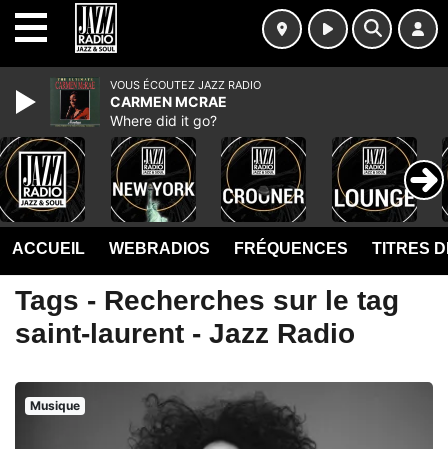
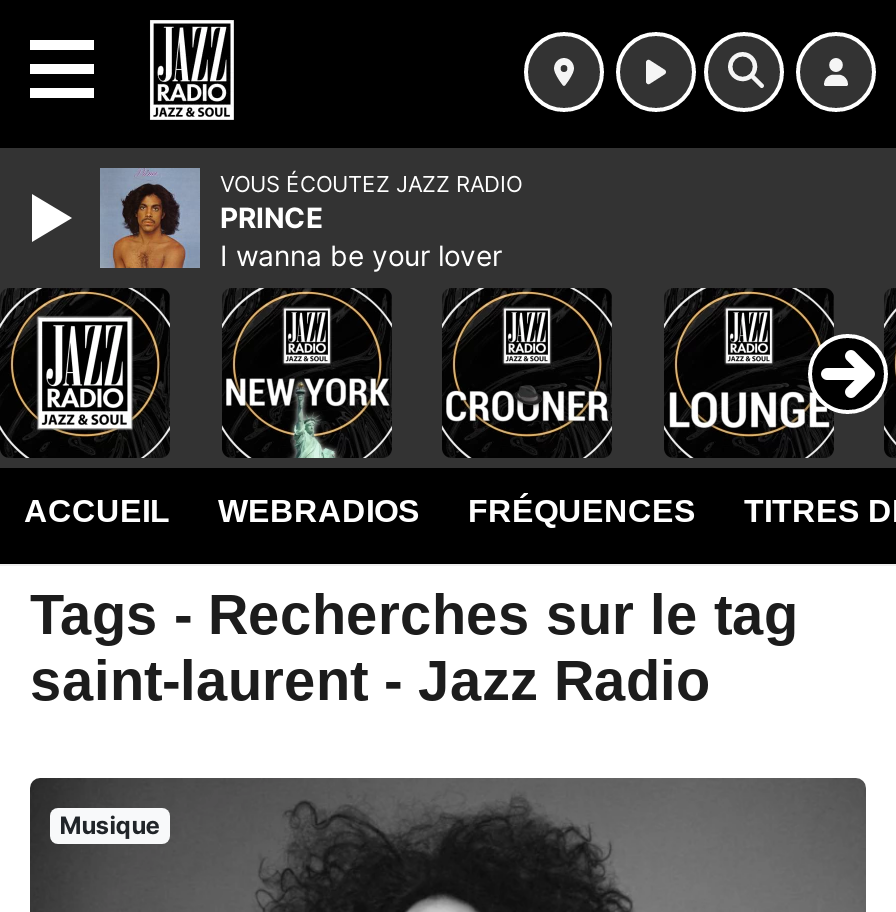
[50,77,227,129] [image] | CARMEN MCRAE | Where did it go? -> [98,166,502,272] [image] | PRINCE | I wanna be your lover

